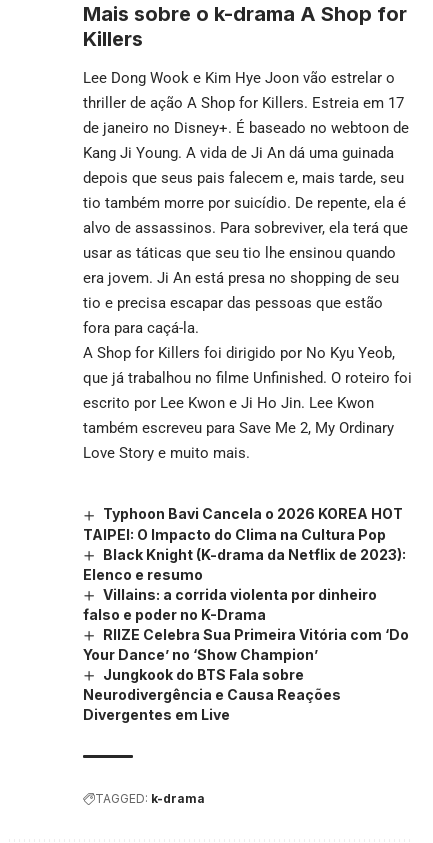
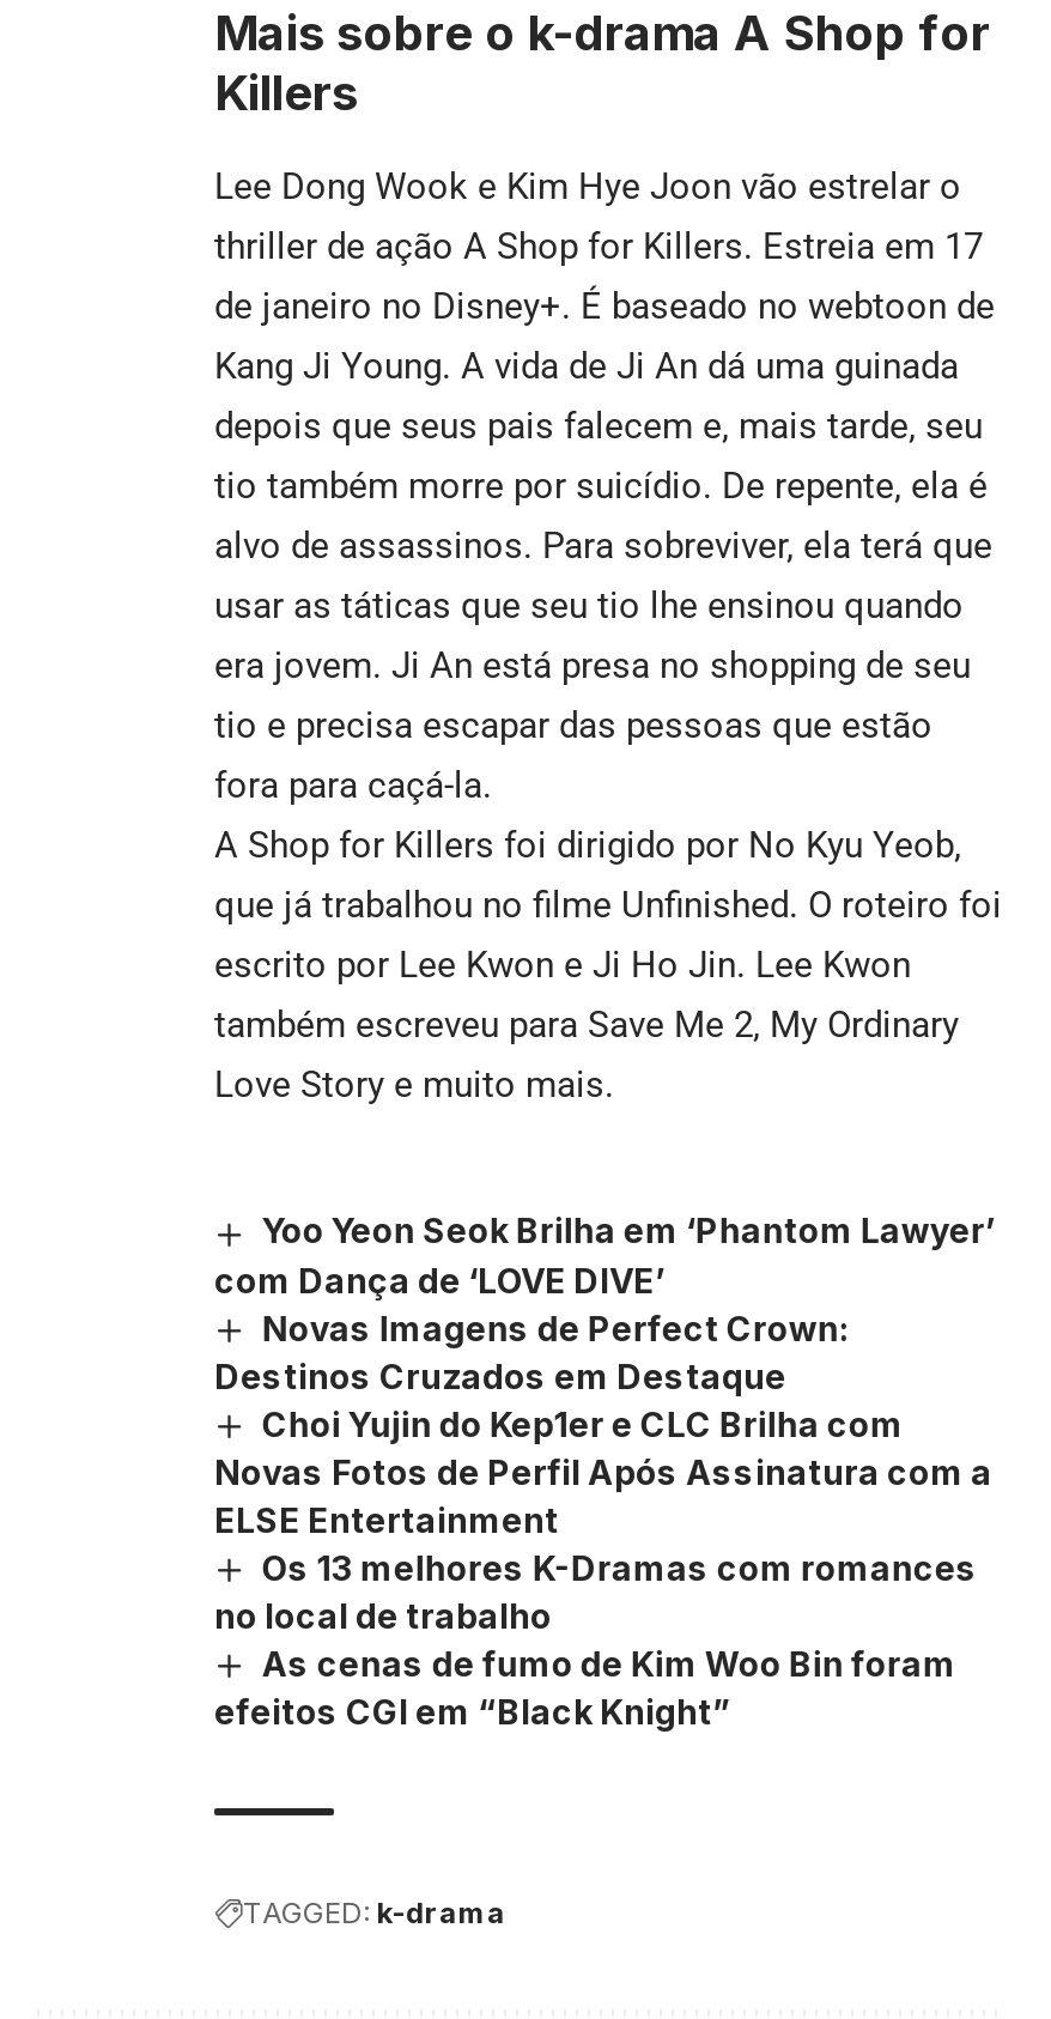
[83,505,409,723] Typhoon Bavi Cancela o 2026 KOREA HOT | TAIPEI: O Impacto do Clima na Cultura Pop | Black Knight (K-drama da Netflix de 2023): | Elenco e resumo | Villains: a corrida violenta por dinheiro | falso e poder no K-Drama | RIIZE Celebra Sua Primeira Vitória com ‘Do | Your Dance’ no ‘Show Champion’ | Jungkook do BTS Fala sobre | Neurodivergência e Causa Reações | Divergentes em Live -> [214,1210,994,1732] Yoo Yeon Seok Brilha em ‘Phantom Lawyer’ | com Dança de ‘LOVE DIVE’ | Novas Imagens de Perfect Crown: | Destinos Cruzados em Destaque | Choi Yujin do Kep1er e CLC Brilha com | Novas Fotos de Perfil Após Assinatura com a | ELSE Entertainment | Os 13 melhores K-Dramas com romances | no local de trabalho | As cenas de fumo de Kim Woo Bin foram | efeitos CGI em “Black Knight”

